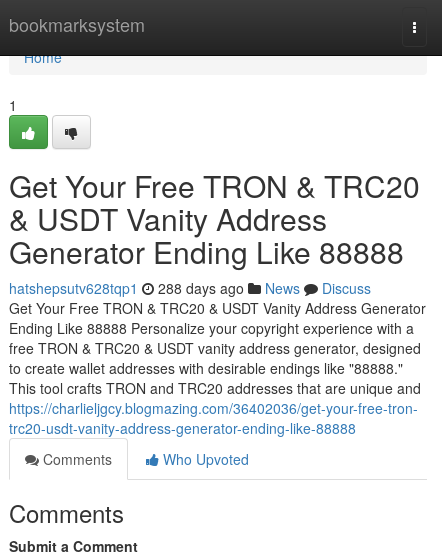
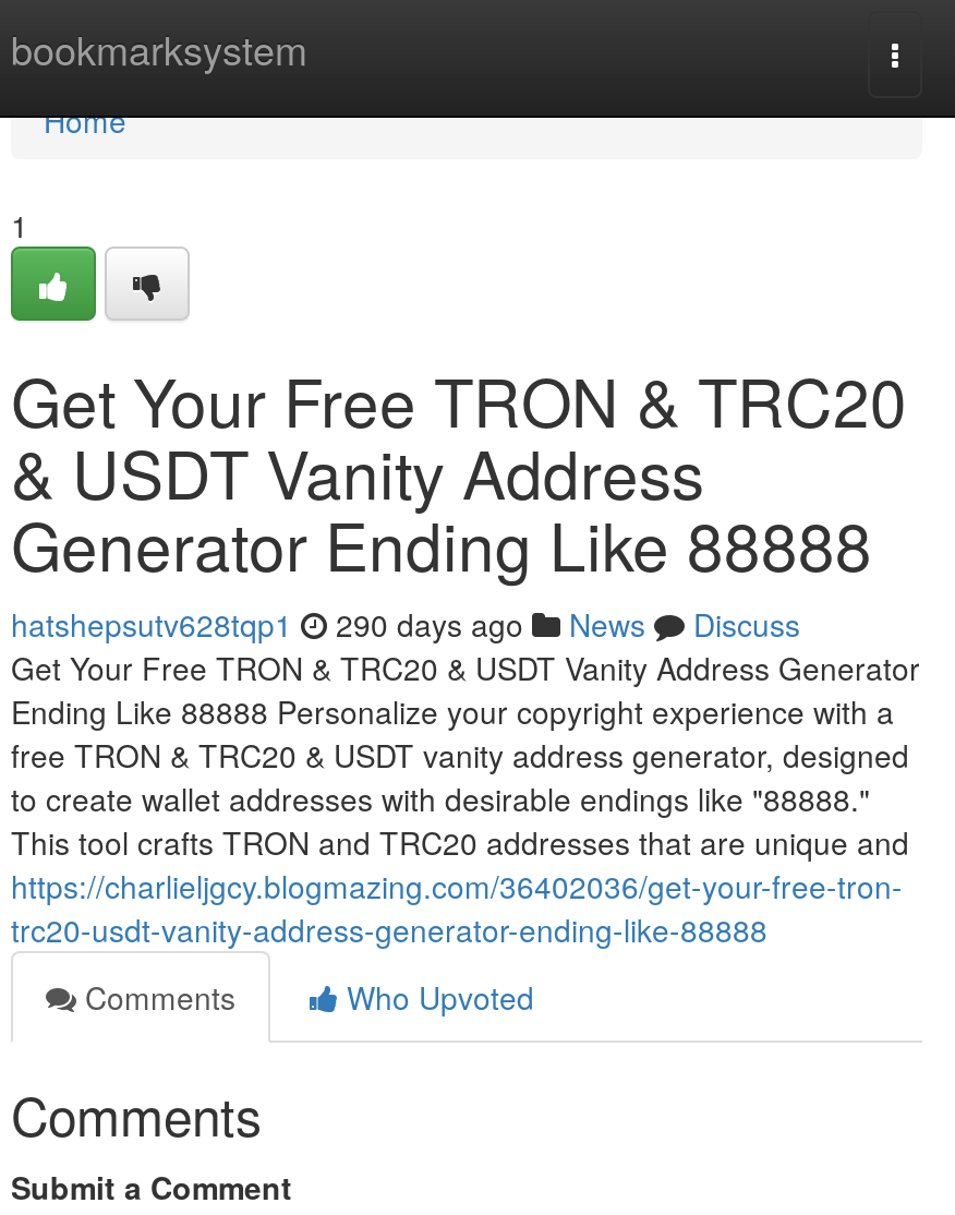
[9,278,371,298] hatshepsutv628tqp1 288 days ago News Discuss -> [11,602,800,646] hatshepsutv628tqp1 290 days ago News Discuss

